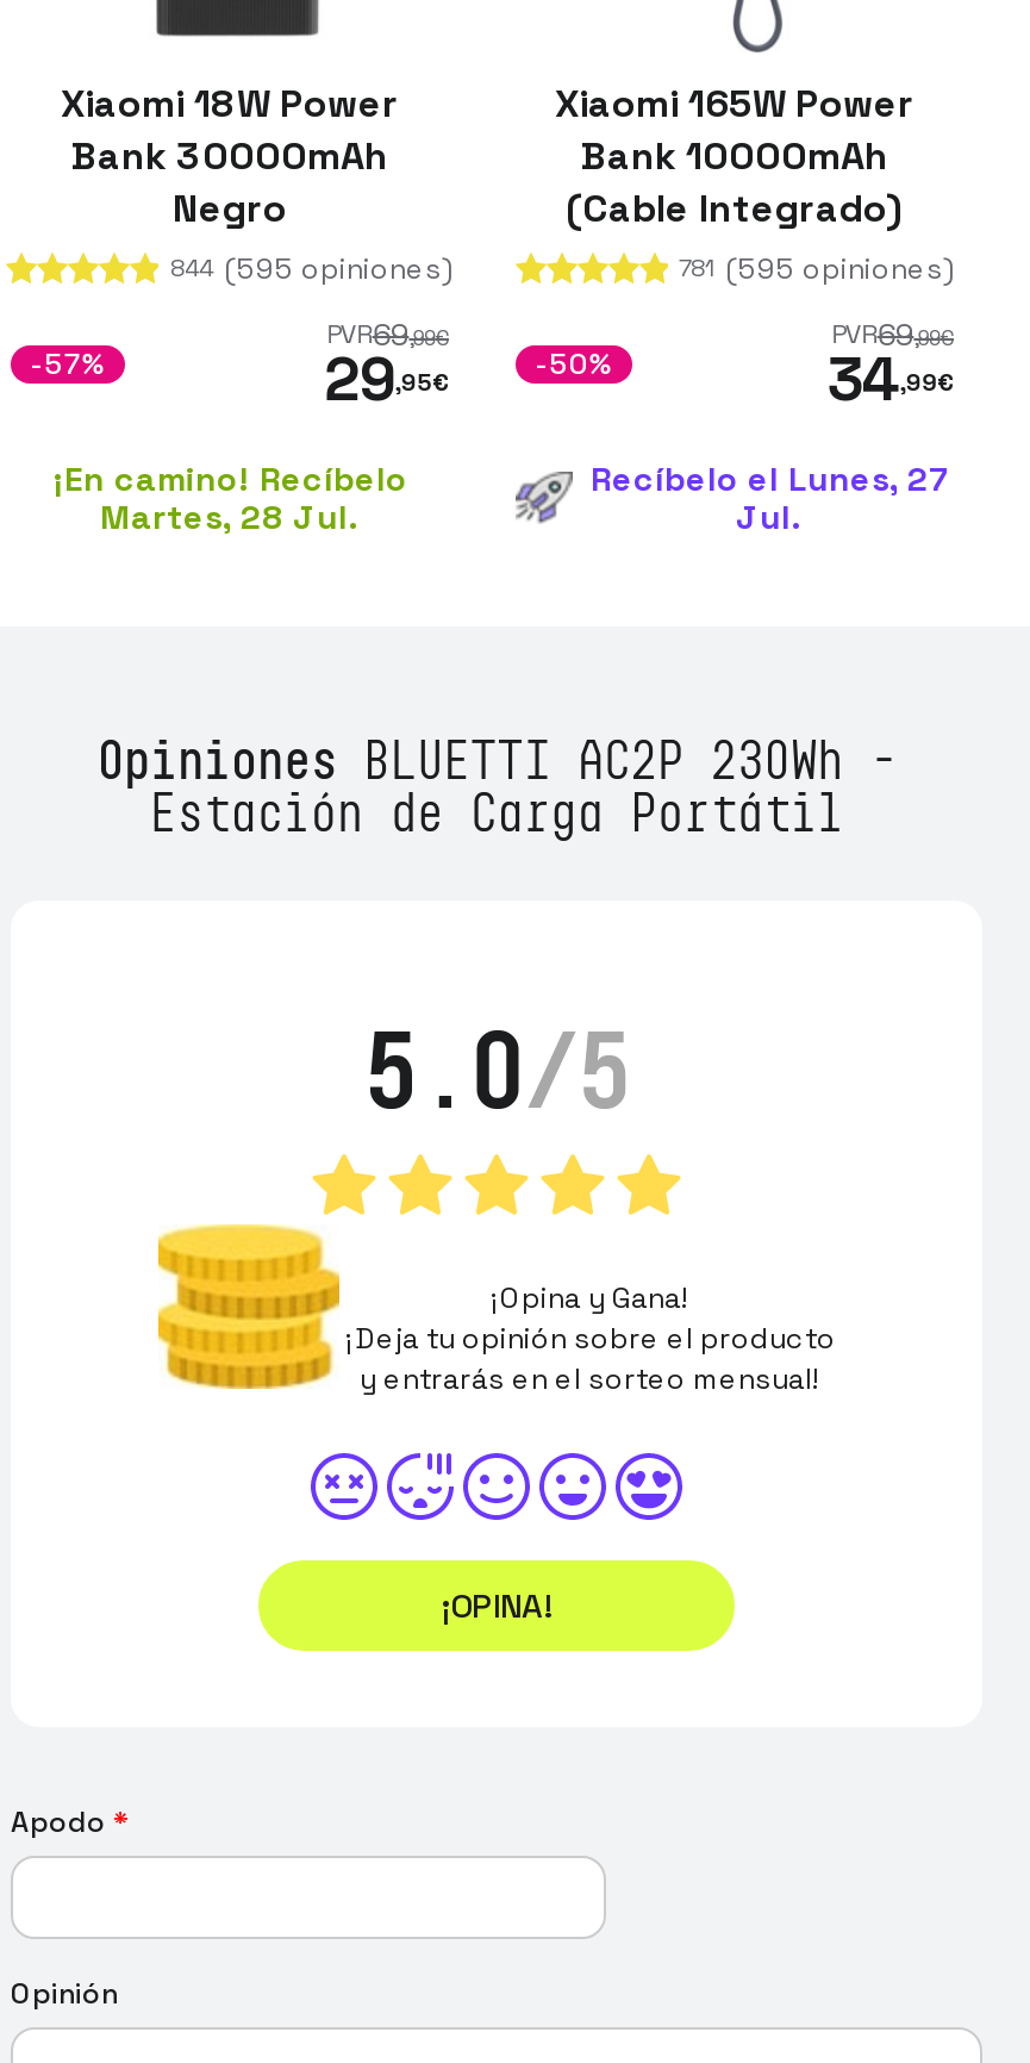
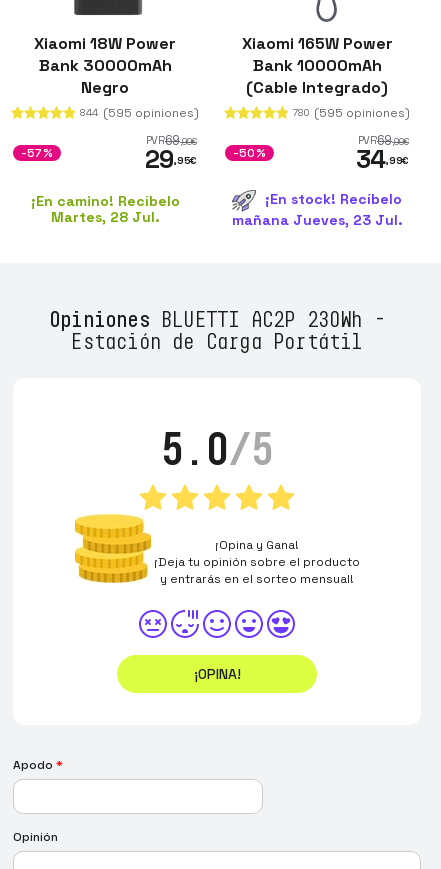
[679,249,955,287] 781 (595 opiniones) -> [293,104,410,120] 780 (595 opiniones)
[591,456,948,537] Recíbelo el Lunes, 27 | Jul. -> [231,190,402,228] ¡En stock! Recíbelo | mañana Jueves, 23 Jul.

